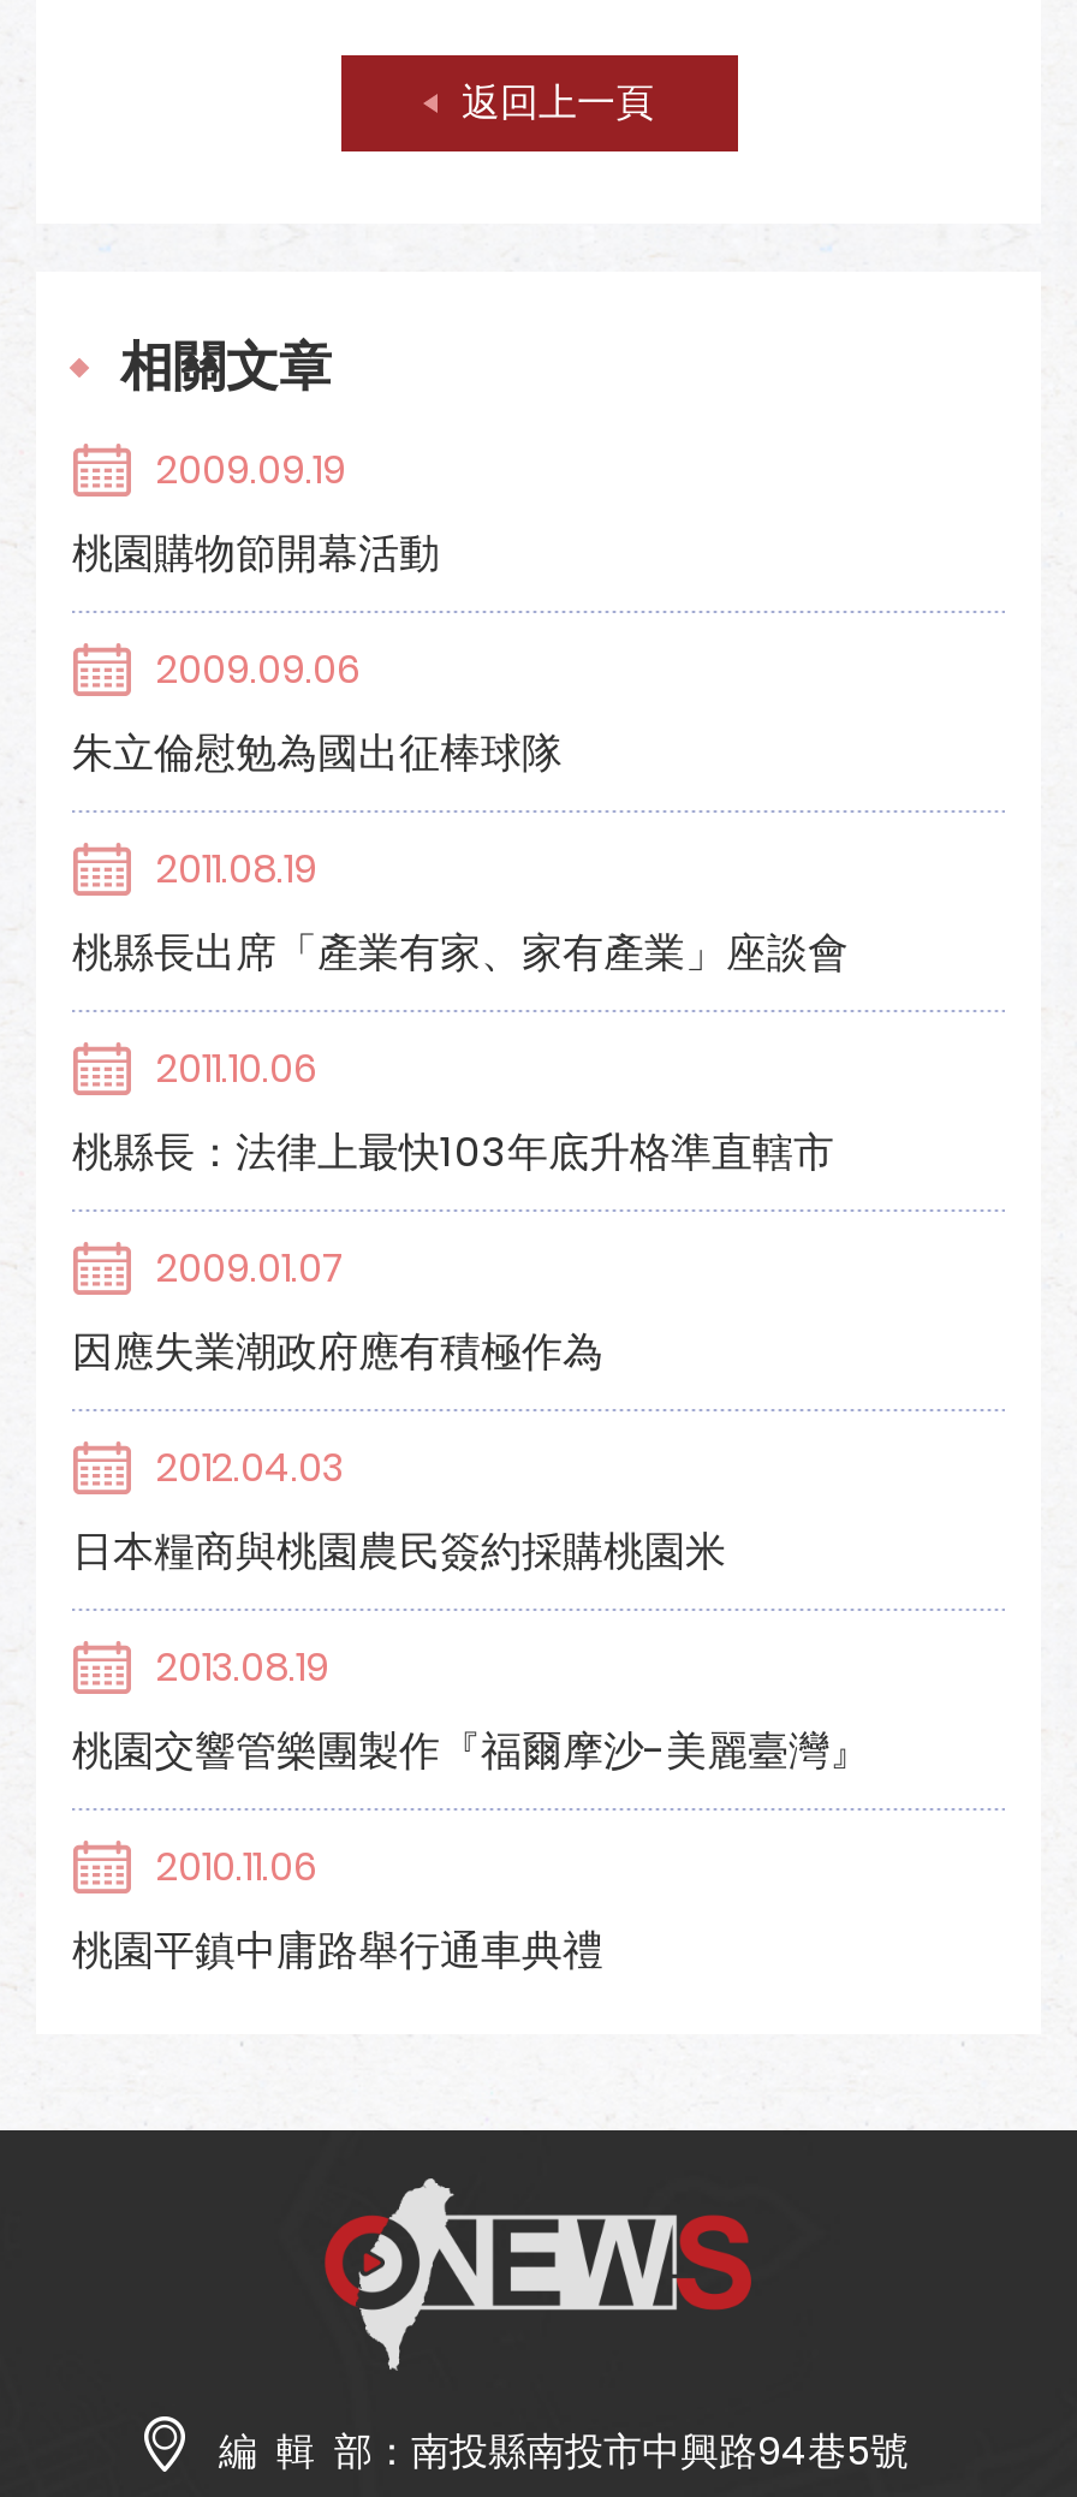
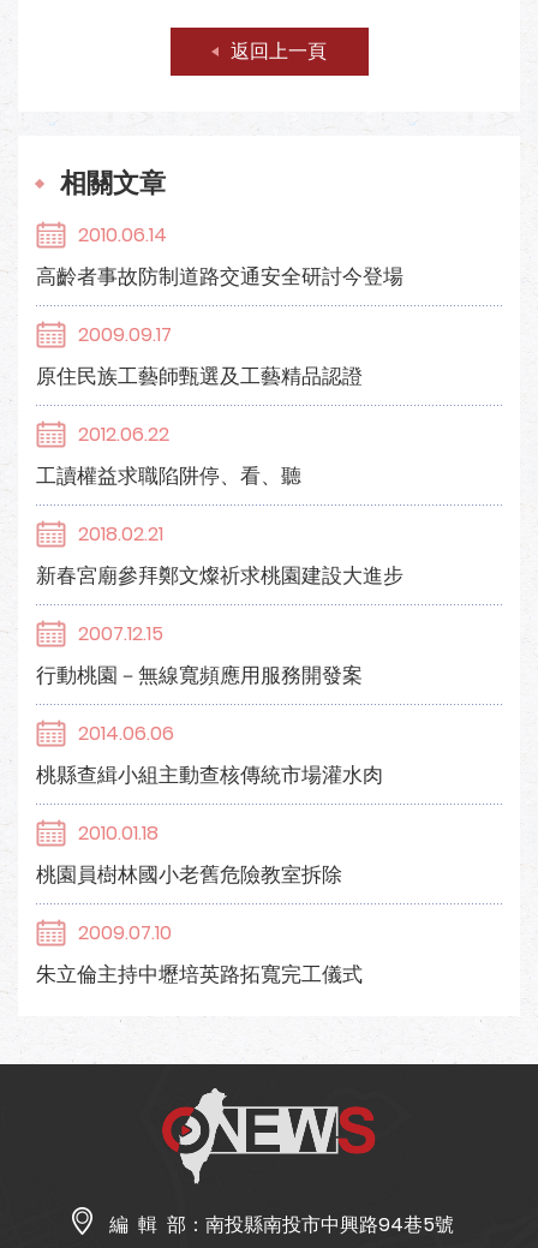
[156,442,346,498] 2009.09.19 -> [78,221,167,249] 2010.06.14
[72,524,440,582] 桃園購物節開幕活動 -> [36,262,403,291] 高齡者事故防制道路交通安全研討今登場
[156,642,361,697] 2009.09.06 -> [78,321,172,348] 2009.09.17
[72,724,563,781] 朱立倫慰勉為國出征棒球隊 -> [36,362,363,390] 原住民族工藝師甄選及工藝精品認證
[156,842,317,897] 2011.08.19 -> [78,420,169,448] 2012.06.22
[72,923,849,981] 桃縣長出席「產業有家、家有產業」座談會 -> [36,461,301,490] 工讀權益求職陷阱停、看、聽
[156,1041,317,1096] 2011.10.06 -> [78,520,163,548] 2018.02.21
[72,1123,834,1181] 桃縣長：法律上最快103年底升格準直轄市 -> [36,561,403,590] 新春宮廟參拜鄭文燦祈求桃園建設大進步
[156,1241,344,1296] 2009.01.07 -> [78,620,163,647] 2007.12.15
[72,1322,603,1380] 因應失業潮政府應有積極作為 -> [36,661,363,689] 行動桃園－無線寬頻應用服務開發案
[156,1440,344,1496] 2012.04.03 -> [78,719,174,747] 2014.06.06
[72,1522,726,1580] 日本糧商與桃園農民簽約採購桃園米 -> [36,760,383,789] 桃縣查緝小組主動查核傳統市場灌水肉
[156,1640,329,1695] 2013.08.19 -> [78,819,159,847] 2010.01.18
[72,1722,870,1779] 桃園交響管樂團製作『福爾摩沙-美麗臺灣』 -> [36,860,342,889] 桃園員樹林國小老舊危險教室拆除
[156,1839,317,1895] 2010.11.06 -> [78,919,172,947] 2009.07.10
[72,1921,603,1979] 桃園平鎮中庸路舉行通車典禮 -> [36,960,363,989] 朱立倫主持中壢培英路拓寬完工儀式

